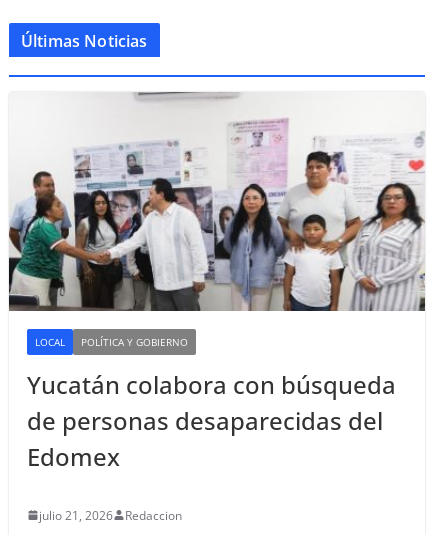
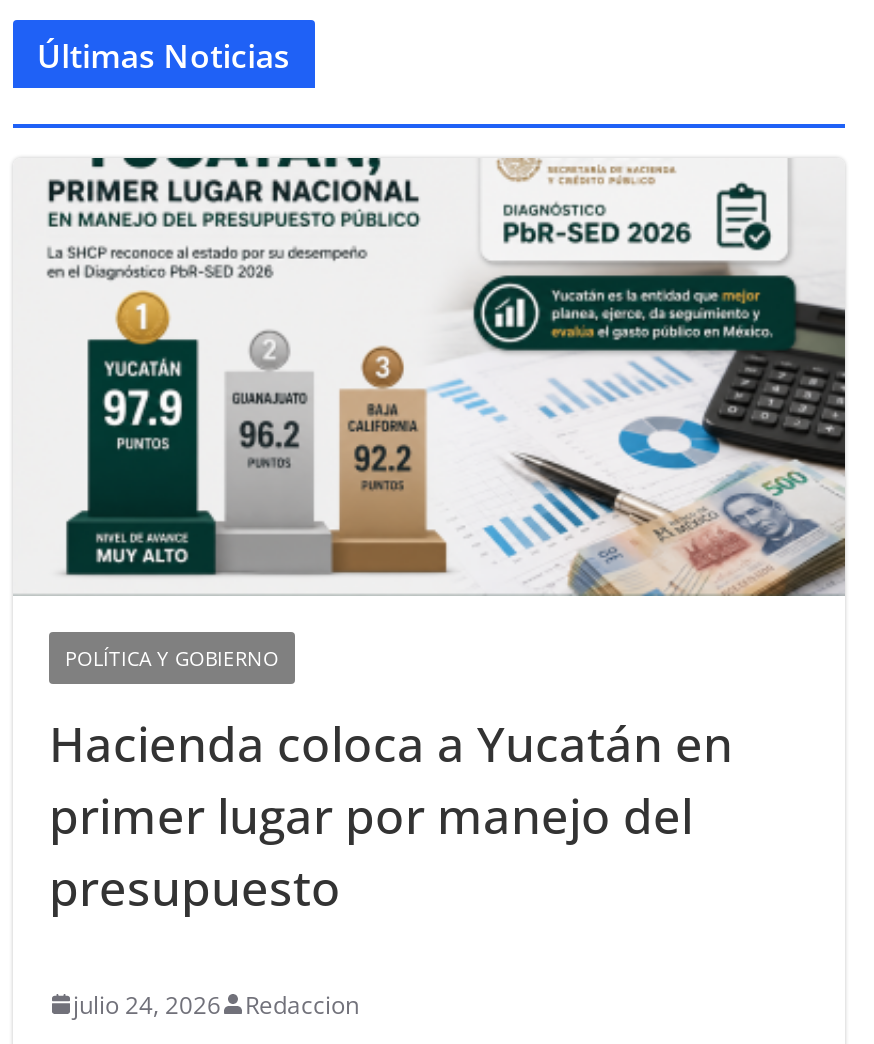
[8,91,425,312] [image] -> [13,156,847,598] [image]
[35,335,65,349] LOCAL -> none
[27,368,396,473] Yucatán colabora con búsqueda | de personas desaparecidas del | Edomex -> [49,709,733,919] Hacienda coloca a Yucatán en | primer lugar por manejo del | presupuesto
[39,507,182,524] julio 21, 2026 Redaccion -> [73,987,359,1021] julio 24, 2026 Redaccion

